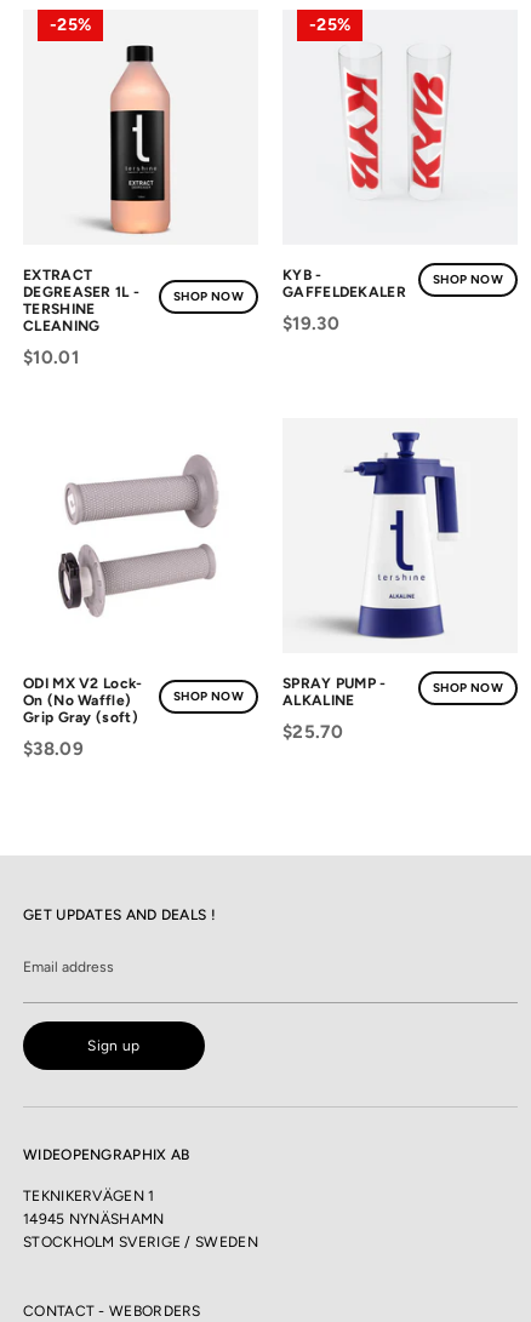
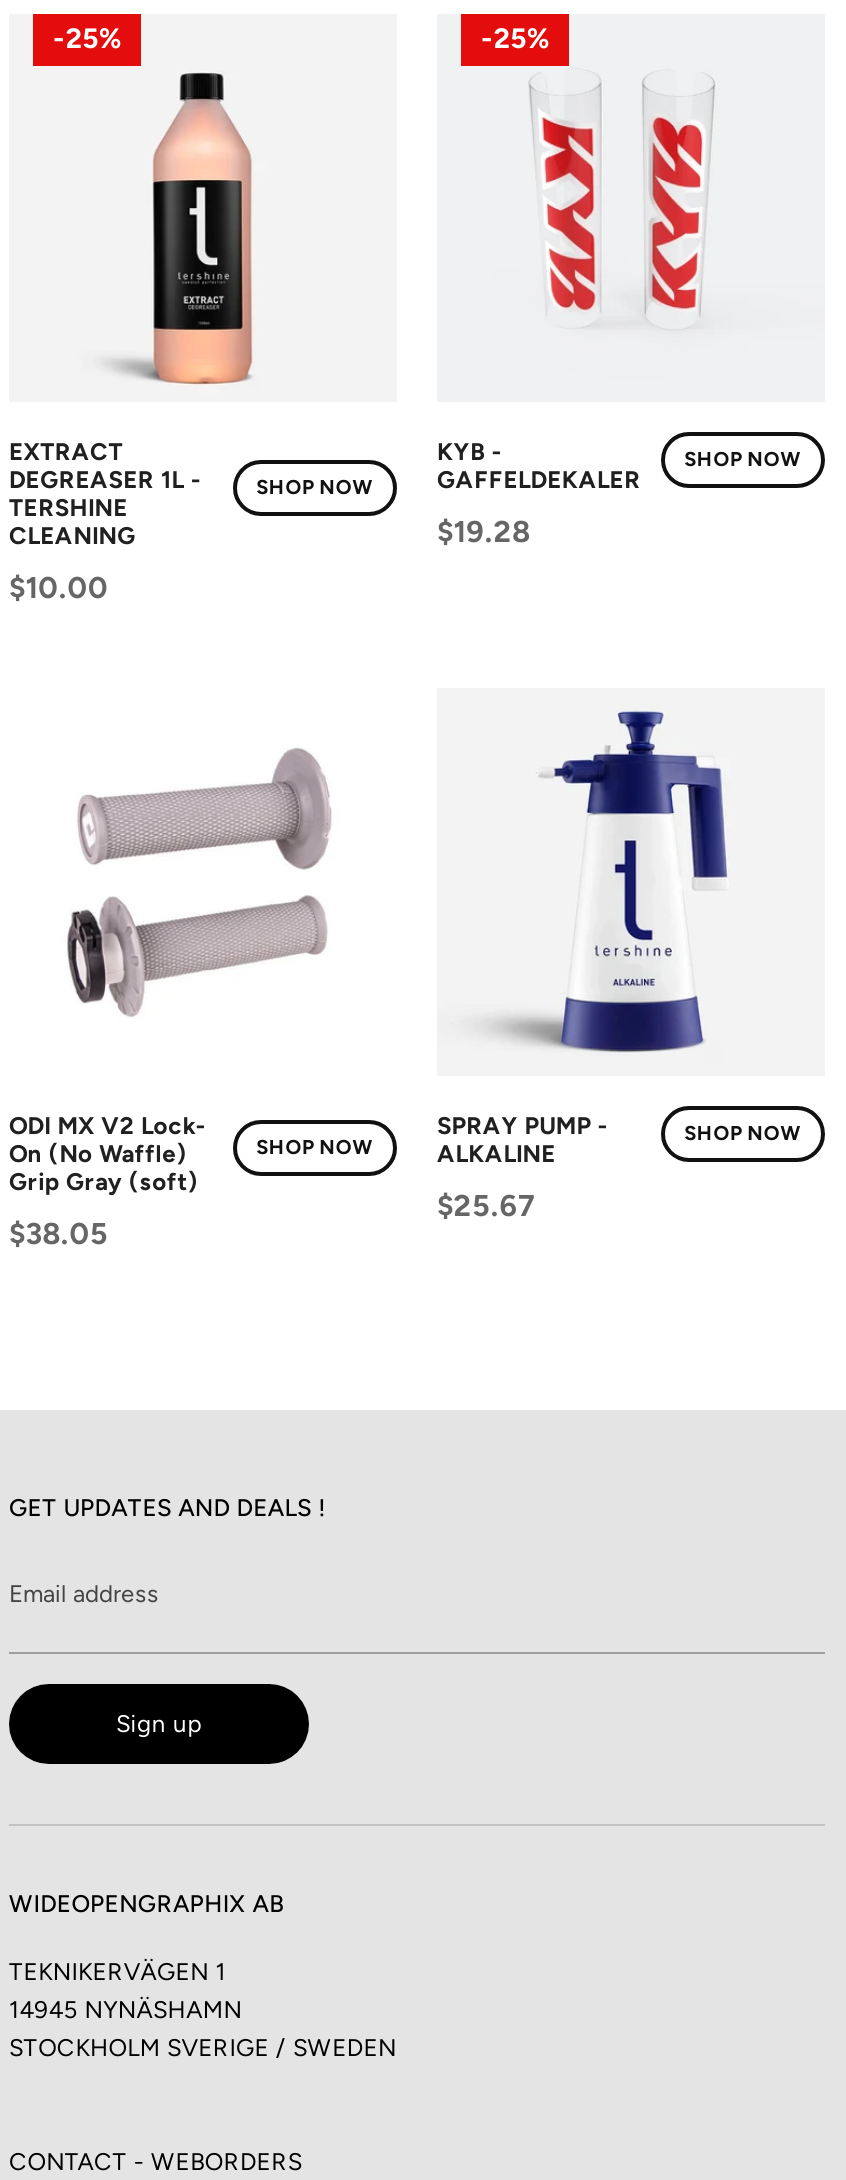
[282,313,339,334] $19.30 -> [437,514,531,550] $19.28
[23,346,79,368] $10.01 -> [9,570,109,606] $10.00
[282,721,343,743] $25.70 -> [437,1188,535,1224] $25.67
[23,737,83,759] $38.09 -> [9,1215,109,1251] $38.05

